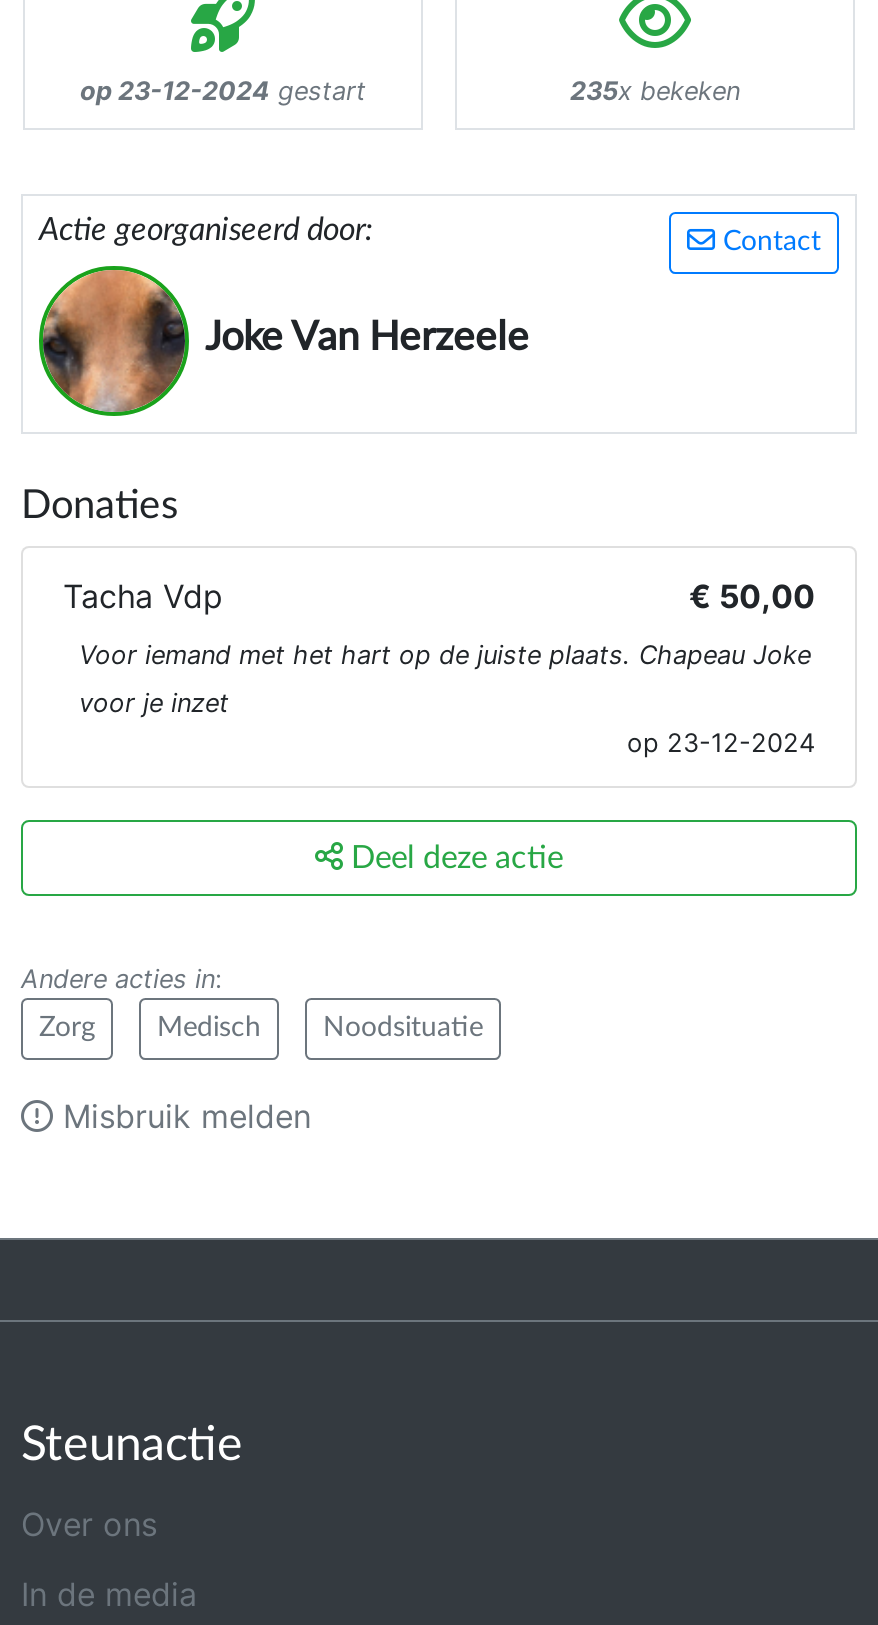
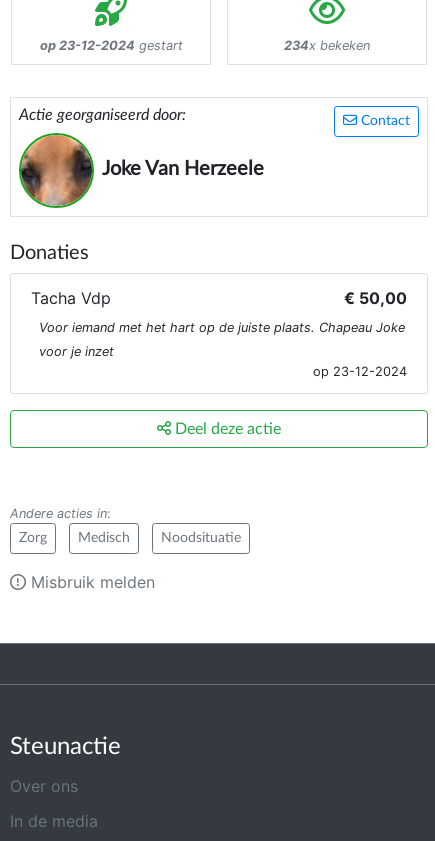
[570,77,740,107] 235x bekeken -> [284,38,370,53] 234x bekeken

